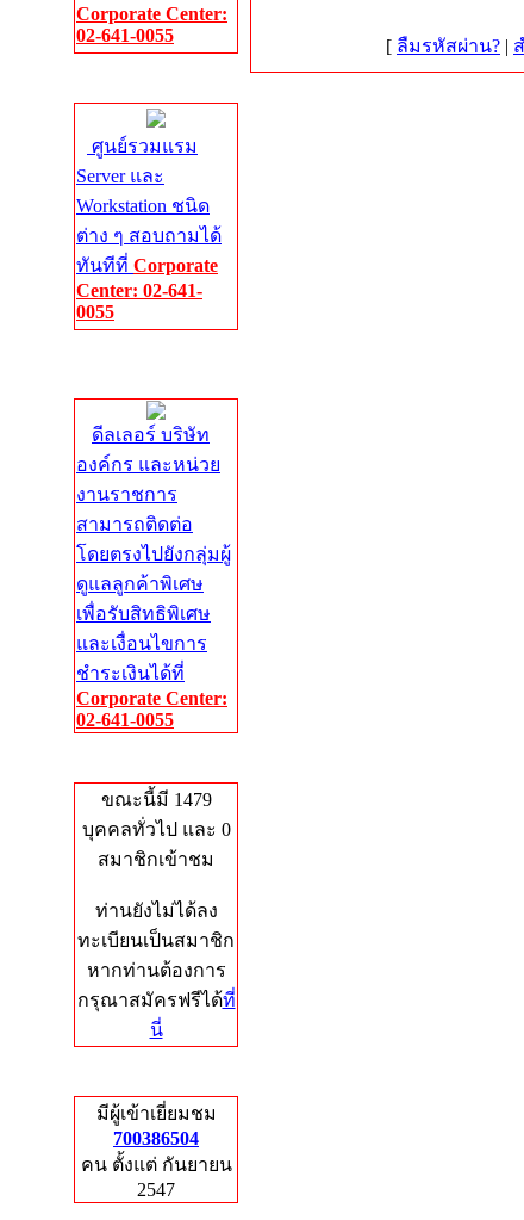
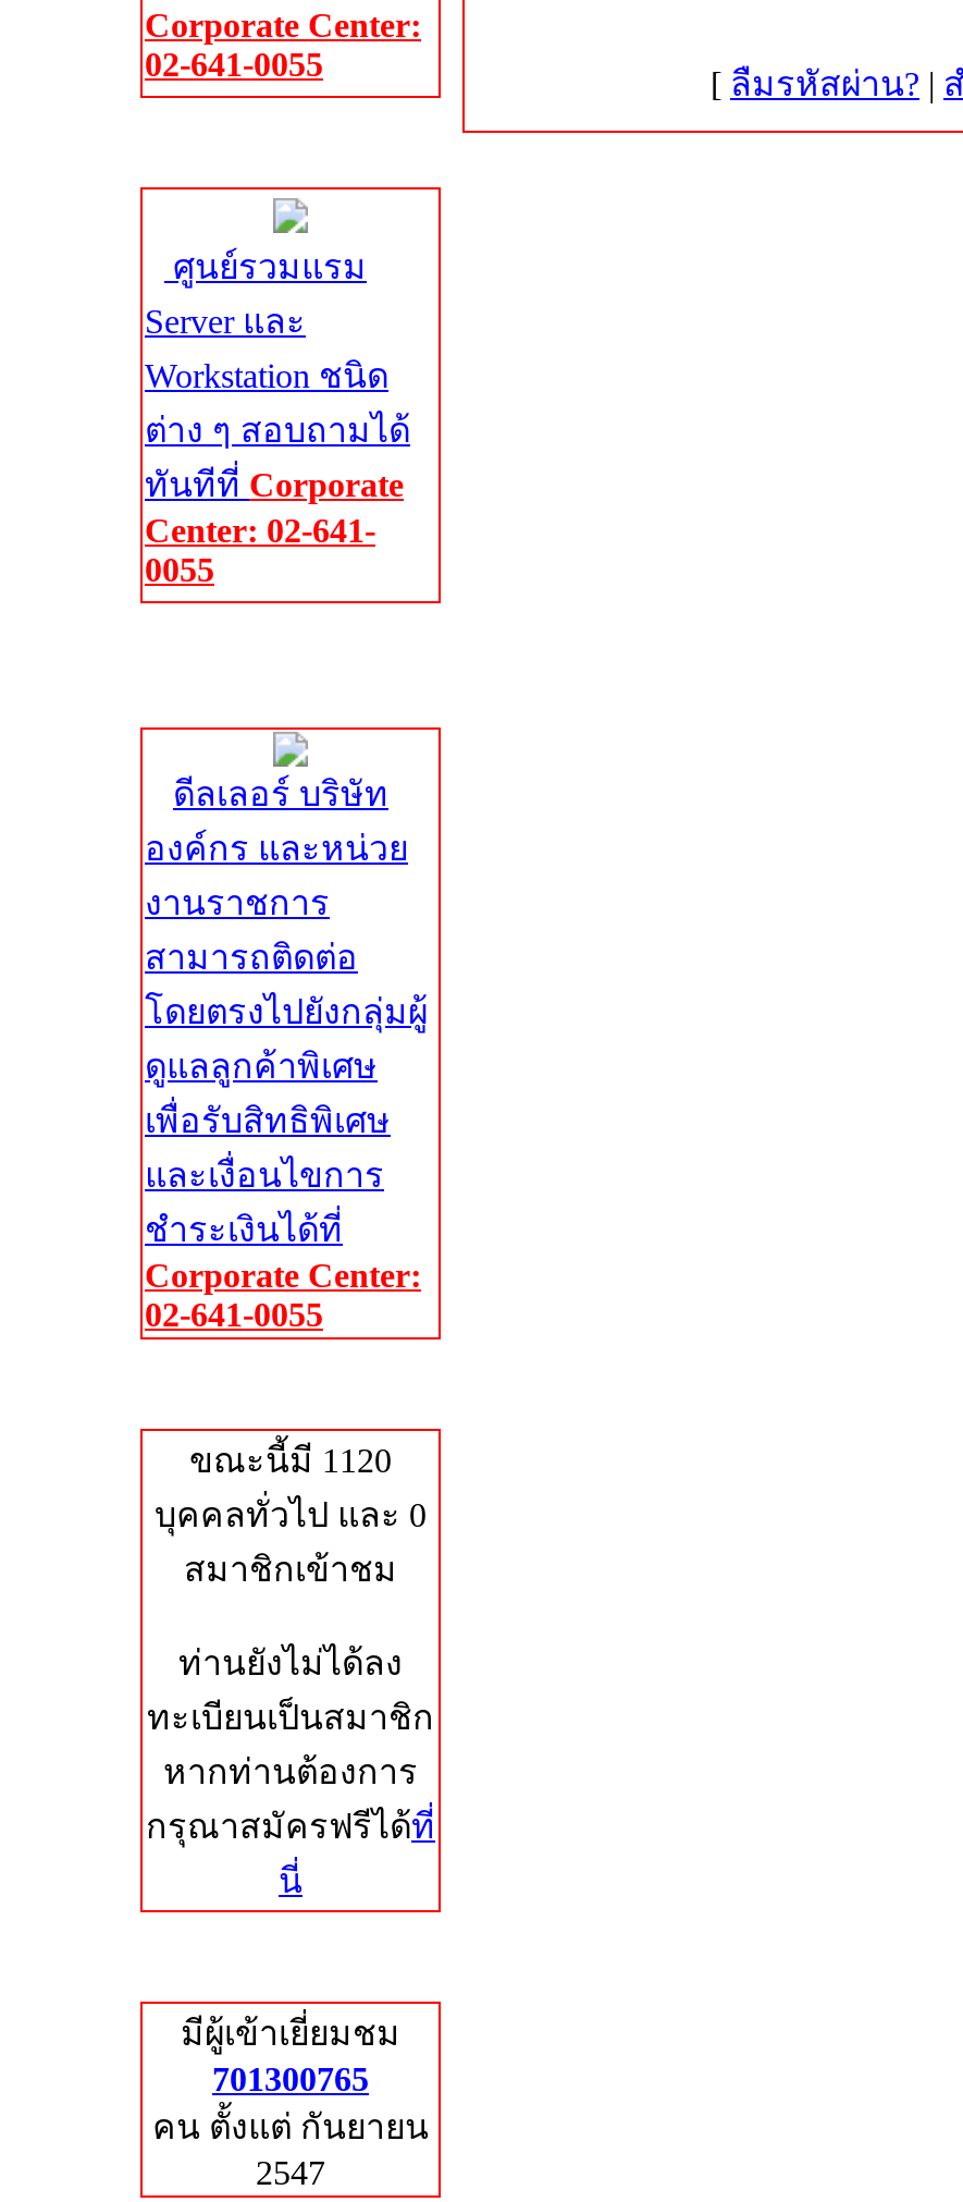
[101,789,211,810] ขณะนี้มี 1479 -> [189,1442,392,1479] ขณะนี้มี 1120
[113,1128,199,1148] 700386504 -> [212,2060,369,2097] 701300765

